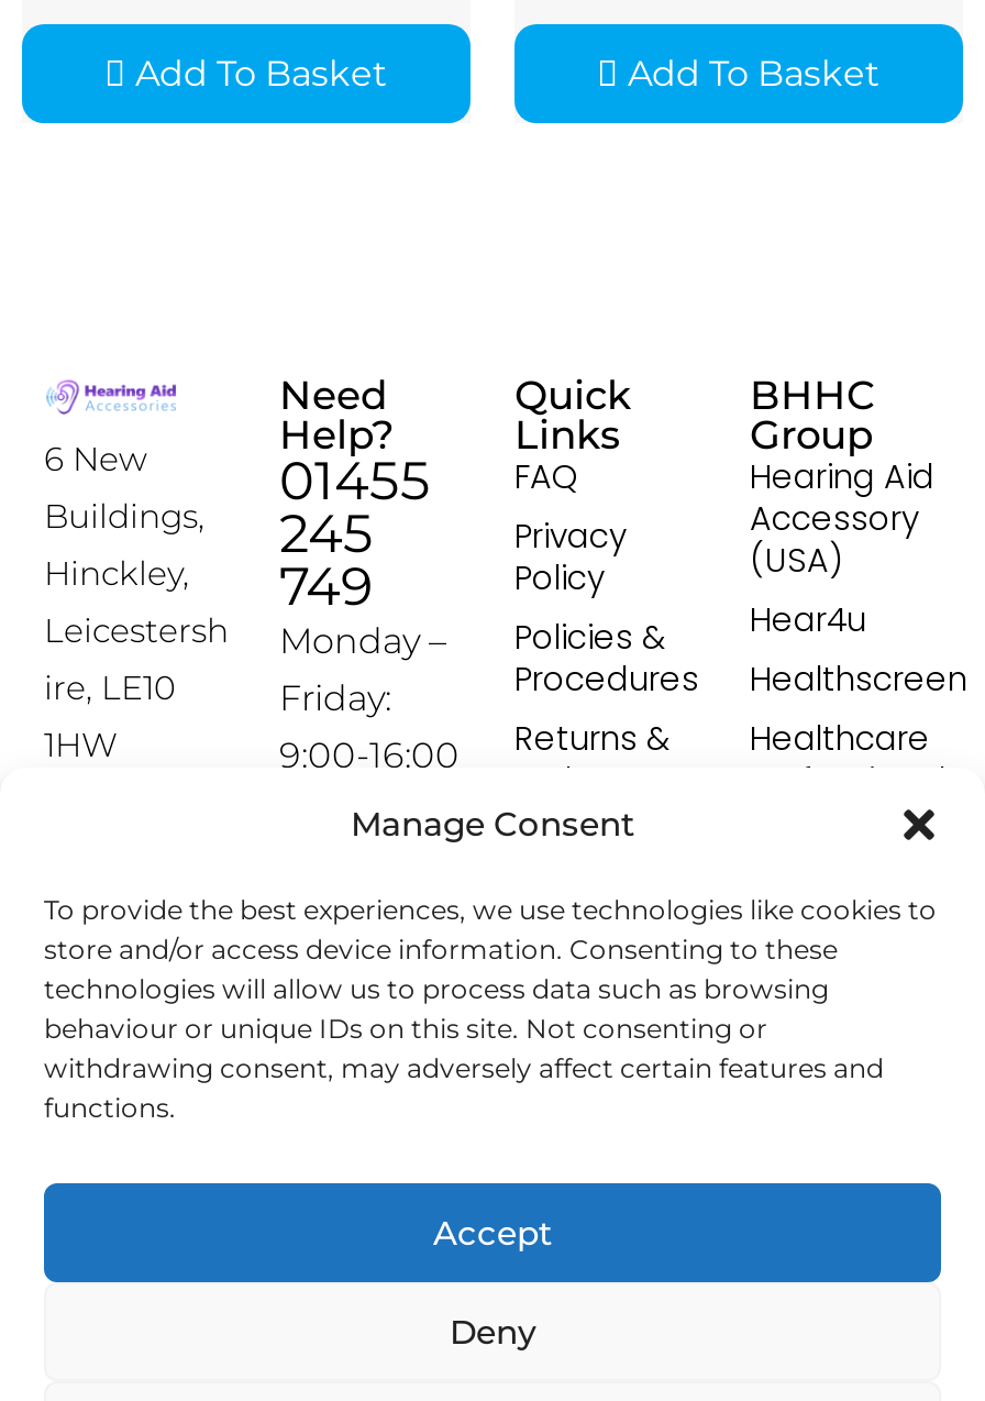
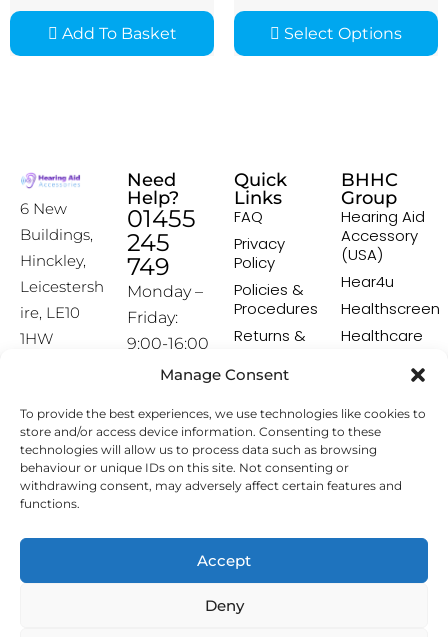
[628,52,881,94] Add To Basket -> [284,24,402,43] Select Options

